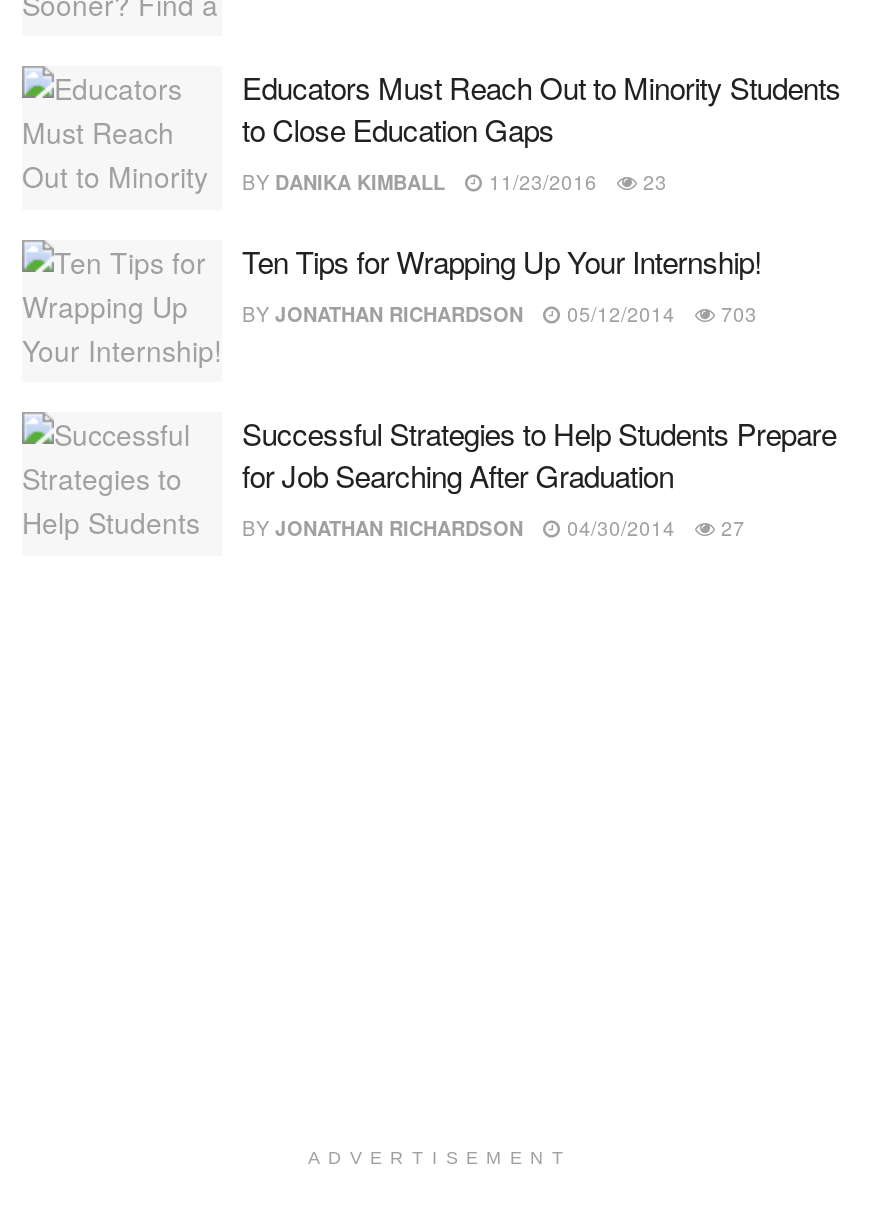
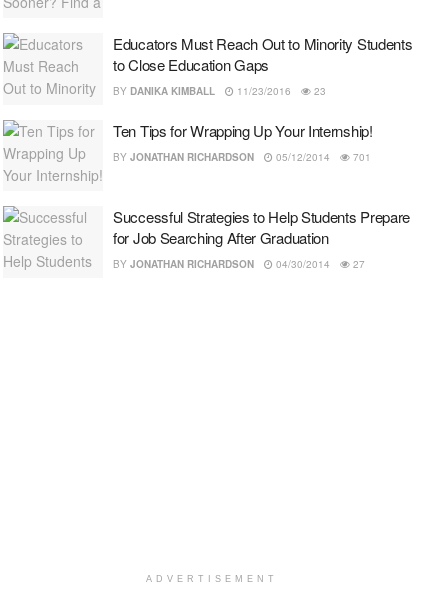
[242,299,757,327] BY JONATHAN RICHARDSON 05/12/2014 703 -> [113,149,370,163] BY JONATHAN RICHARDSON 05/12/2014 701

